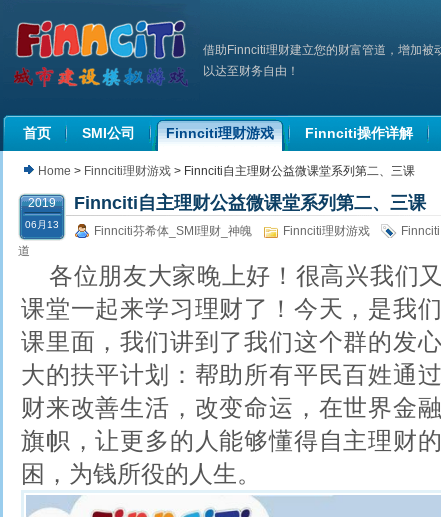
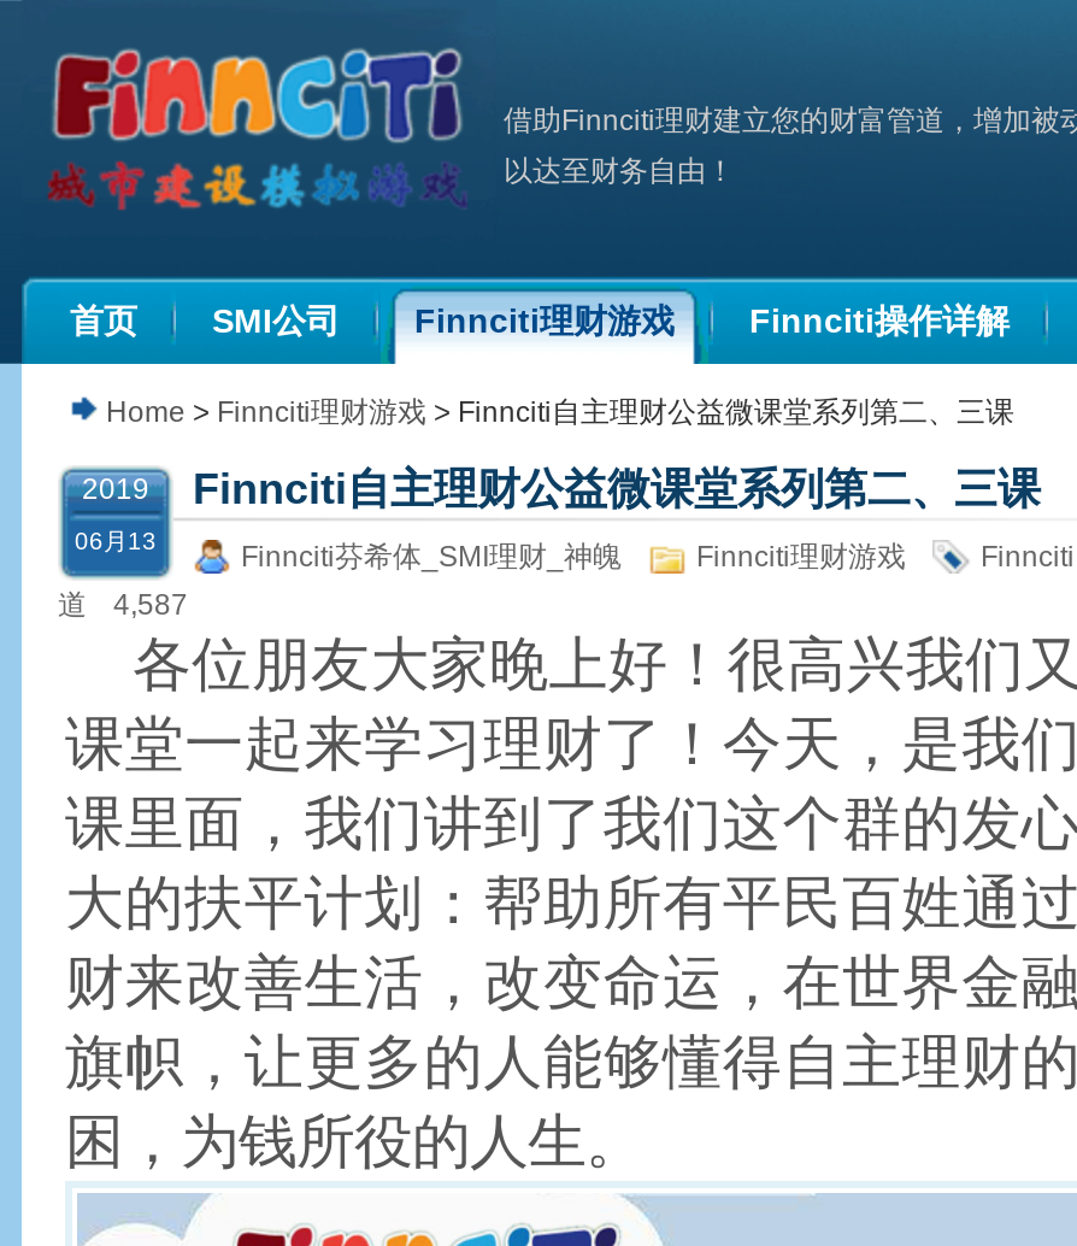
none -> [113,588,188,622] 4,587

